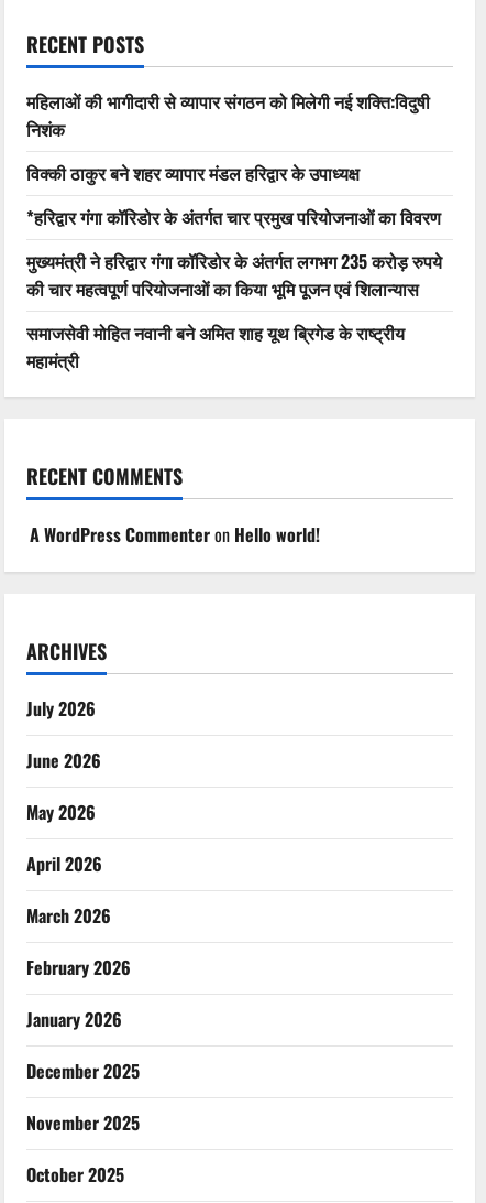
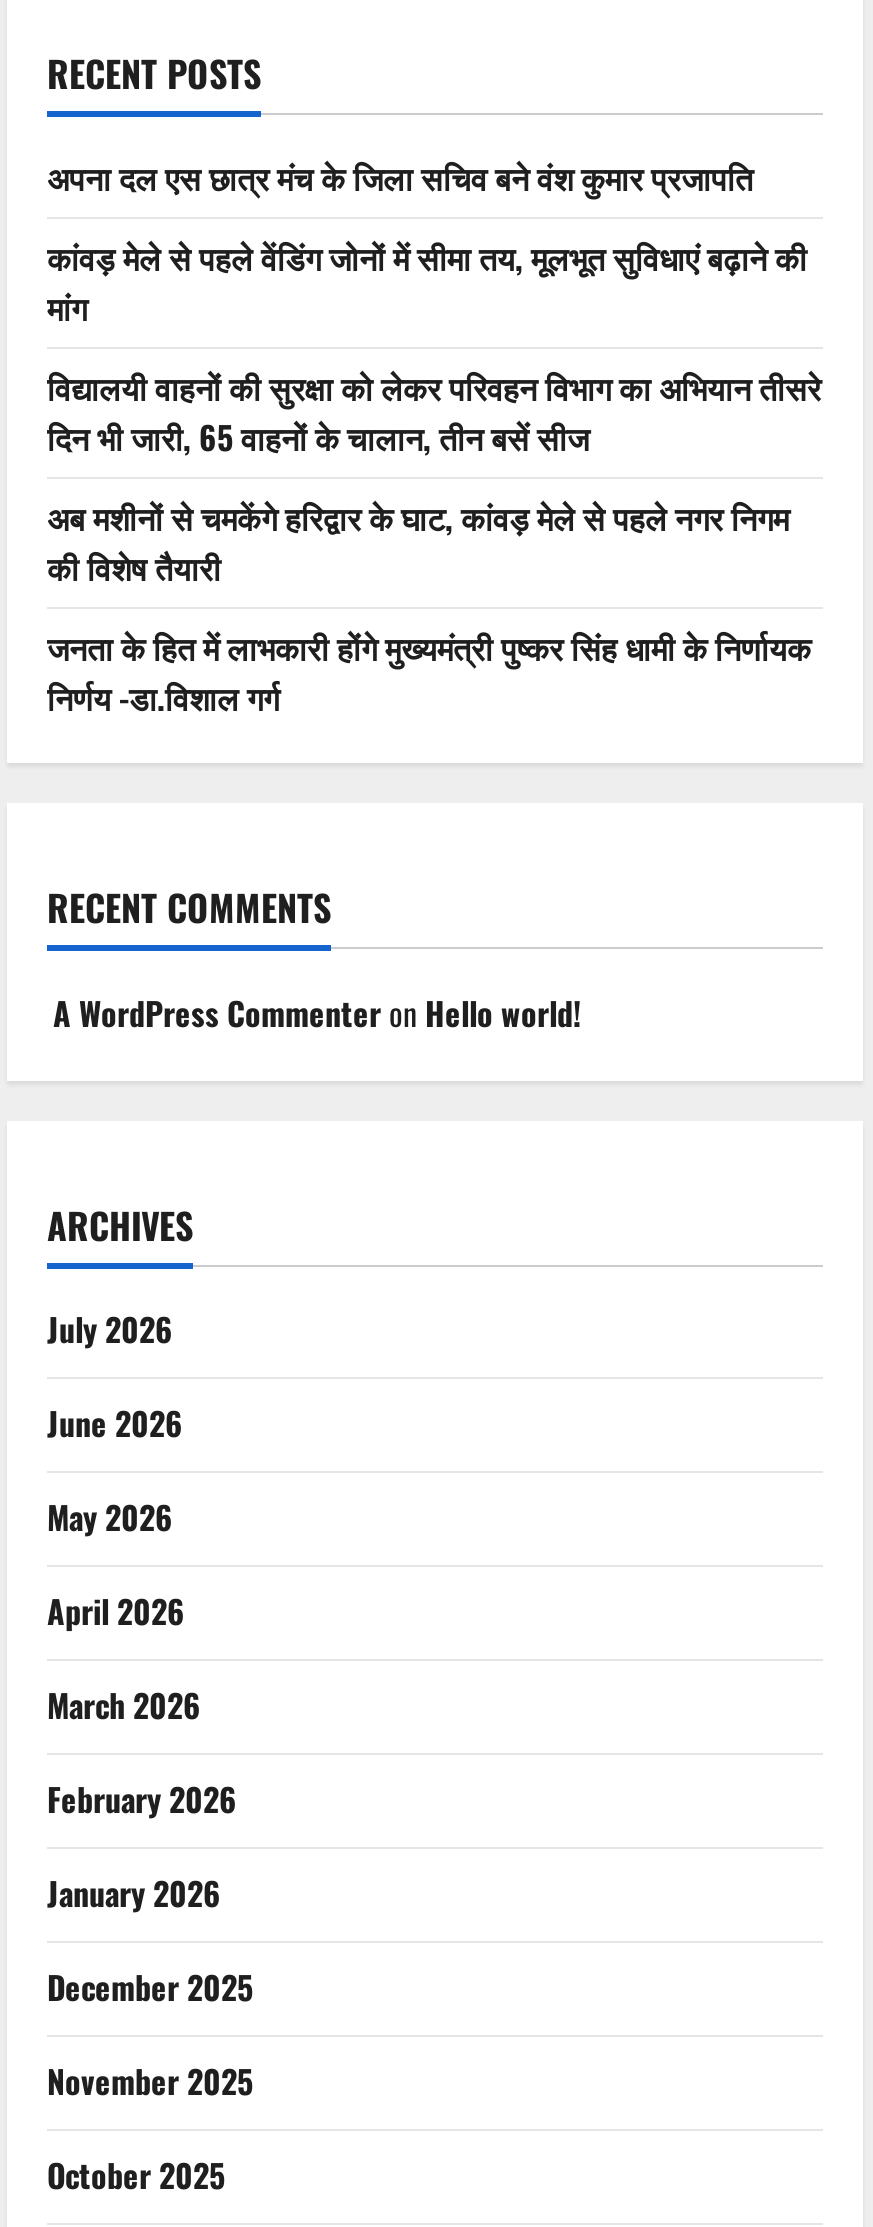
[26,88,430,142] महिलाओं की भागीदारी से व्यापार संगठन को मिलेगी नई शक्ति:विदुषी | निशंक -> [47,152,753,200] अपना दल एस छात्र मंच के जिला सचिव बने वंश कुमार प्रजापति
[26,159,360,186] विक्की ठाकुर बने शहर व्यापार मंडल हरिद्वार के उपाध्यक्ष -> [47,232,807,330] कांवड़ मेले से पहले वेंडिंग जोनों में सीमा तय, मूलभूत सुविधाएं बढ़ाने की | मांग
[26,203,441,230] *हरिद्वार गंगा कॉरिडोर के अंतर्गत चार प्रमुख परियोजनाओं का विवरण -> [47,362,821,460] विद्यालयी वाहनों की सुरक्षा को लेकर परिवहन विभाग का अभियान तीसरे | दिन भी जारी, 65 वाहनों के चालान, तीन बसें सीज
[26,248,442,302] मुख्यमंत्री ने हरिद्वार गंगा कॉरिडोर के अंतर्गत लगभग 235 करोड़ रुपये | की चार महत्वपूर्ण परियोजनाओं का किया भूमि पूजन एवं शिलान्यास -> [47,492,789,590] अब मशीनों से चमकेंगे हरिद्वार के घाट, कांवड़ मेले से पहले नगर निगम | की विशेष तैयारी
[26,319,405,373] समाजसेवी मोहित नवानी बने अमित शाह यूथ ब्रिगेड के राष्ट्रीय | महामंत्री -> [47,622,811,720] जनता के हित में लाभकारी होंगे मुख्यमंत्री पुष्कर सिंह धामी के निर्णायक | निर्णय -डा.विशाल गर्ग

